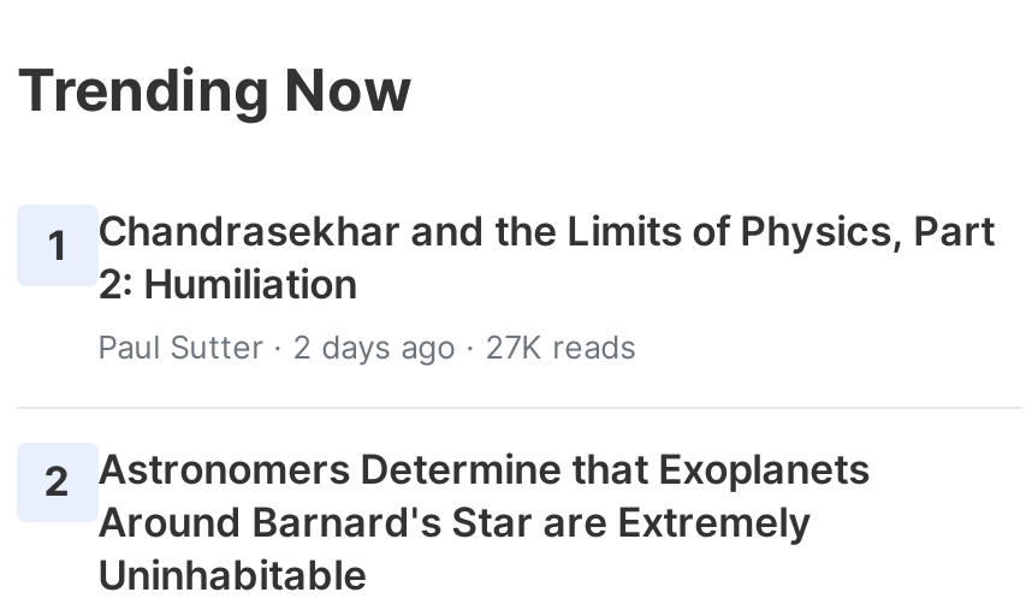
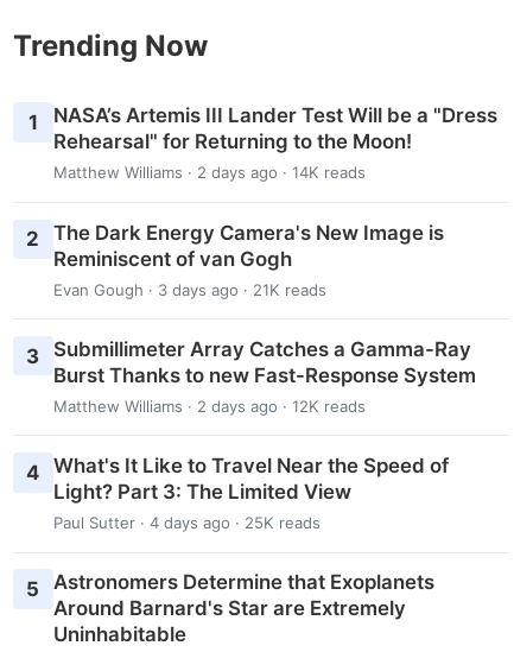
[44,208,995,506] Chandrasekhar and the Limits of Physics, Part | 2: Humiliation | Paul Sutter · 2 days ago · 27K reads | 2 Astronomers Determine that Exoplanets -> [26,104,497,601] NASA’s Artemis III Lander Test Will be a "Dress | Rehearsal" for Returning to the Moon! | Matthew Williams · 2 days ago · 14K reads | 2 The Dark Energy Camera's New Image is | Reminiscent of van Gogh | Evan Gough · 3 days ago · 21K reads | 3 Submillimeter Array Catches a Gamma-Ray | Burst Thanks to new Fast-Response System | Matthew Williams · 2 days ago · 12K reads | 4 What's It Like to Travel Near the Speed of | Light? Part 3: The Limited View | Paul Sutter · 4 days ago · 25K reads | 5 Astronomers Determine that Exoplanets

